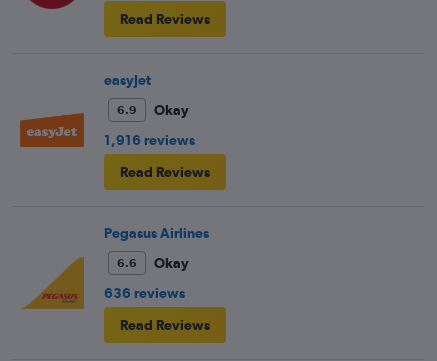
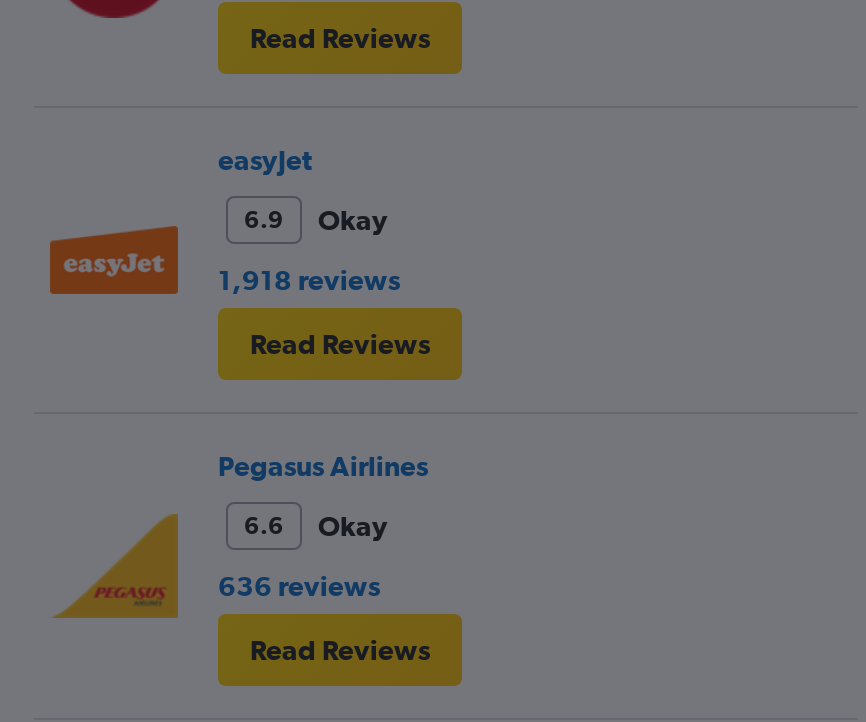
[104,132,195,148] 1,916 reviews -> [218,264,400,296] 1,918 reviews

